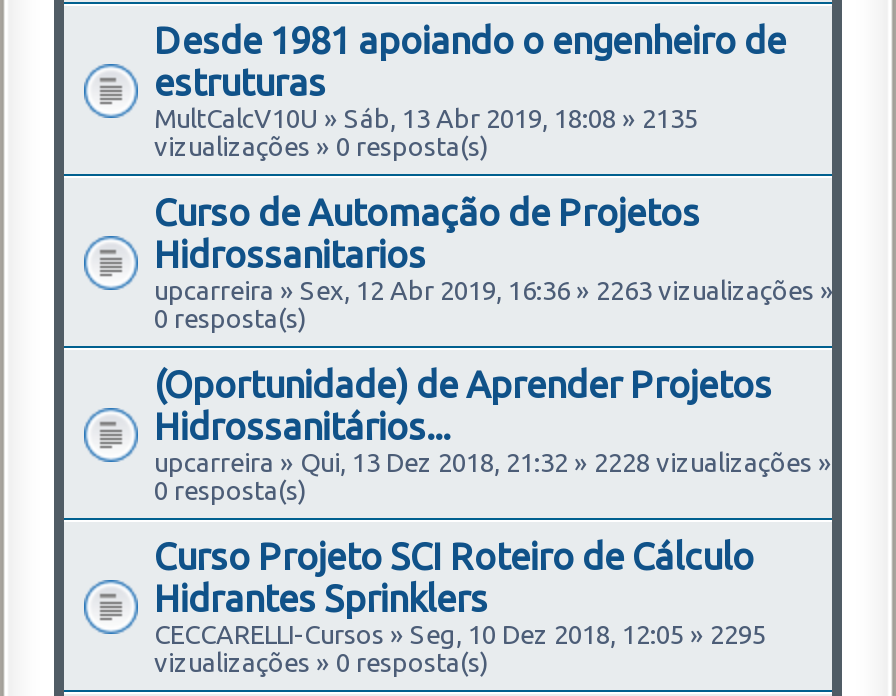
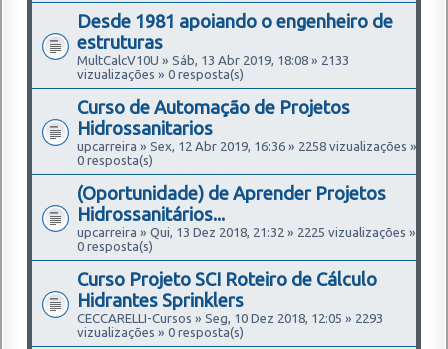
[154,103,698,131] MultCalcV10U » Sáb, 13 Abr 2019, 18:08 » 2135 -> [77,53,349,67] MultCalcV10U » Sáb, 13 Abr 2019, 18:08 » 2133
[154,275,834,303] upcarreira » Sex, 12 Abr 2019, 16:36 » 2263 vizualizações » -> [77,139,417,153] upcarreira » Sex, 12 Abr 2019, 16:36 » 2258 vizualizações »
[154,447,832,475] upcarreira » Qui, 13 Dez 2018, 21:32 » 2228 vizualizações » -> [77,225,416,239] upcarreira » Qui, 13 Dez 2018, 21:32 » 2225 vizualizações »
[154,619,766,647] CECCARELLI-Cursos » Seg, 10 Dez 2018, 12:05 » 2295 -> [77,311,383,325] CECCARELLI-Cursos » Seg, 10 Dez 2018, 12:05 » 2293

